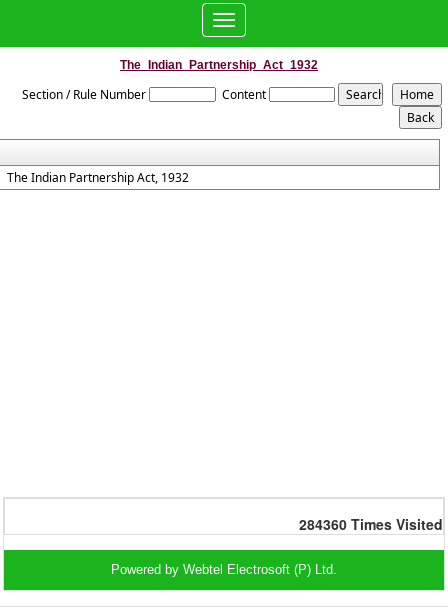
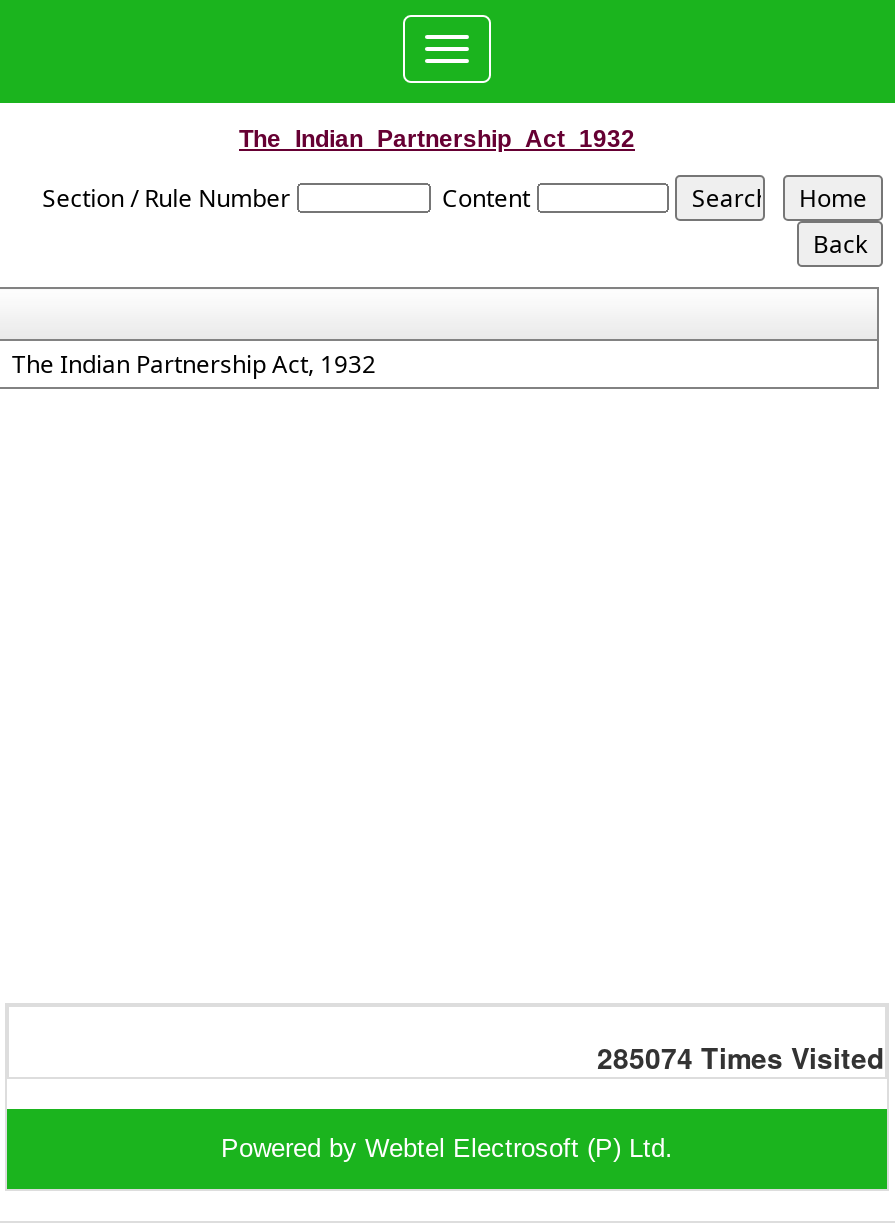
[299,514,443,534] 284360 Times Visited -> [597,1037,885,1077] 285074 Times Visited

